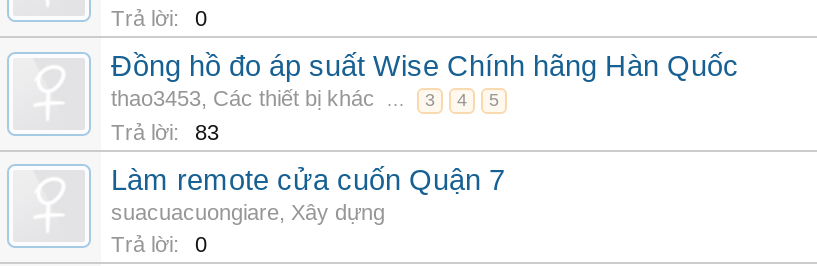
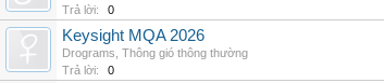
[111,50,739,224] Đồng hồ đo áp suất Wise Chính hãng Hàn Quốc | thao3453, Các thiết bị khác ... | 3 | 4 | 5 | Trả lời: | 83 | Làm remote cửa cuốn Quận 7 | suacuacuongiare, Xây dựng -> [62,27,248,59] Keysight MQA 2026 | Drograms, Thông gió thông thường

